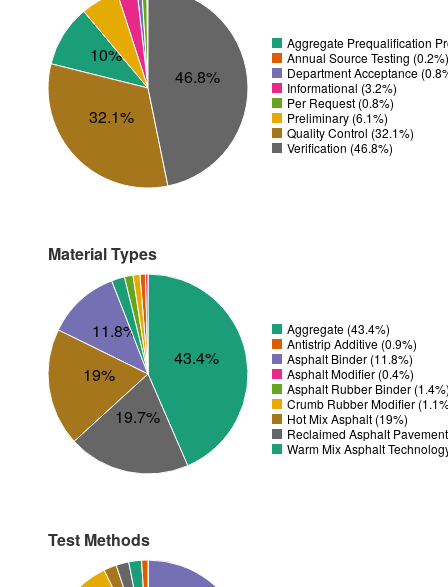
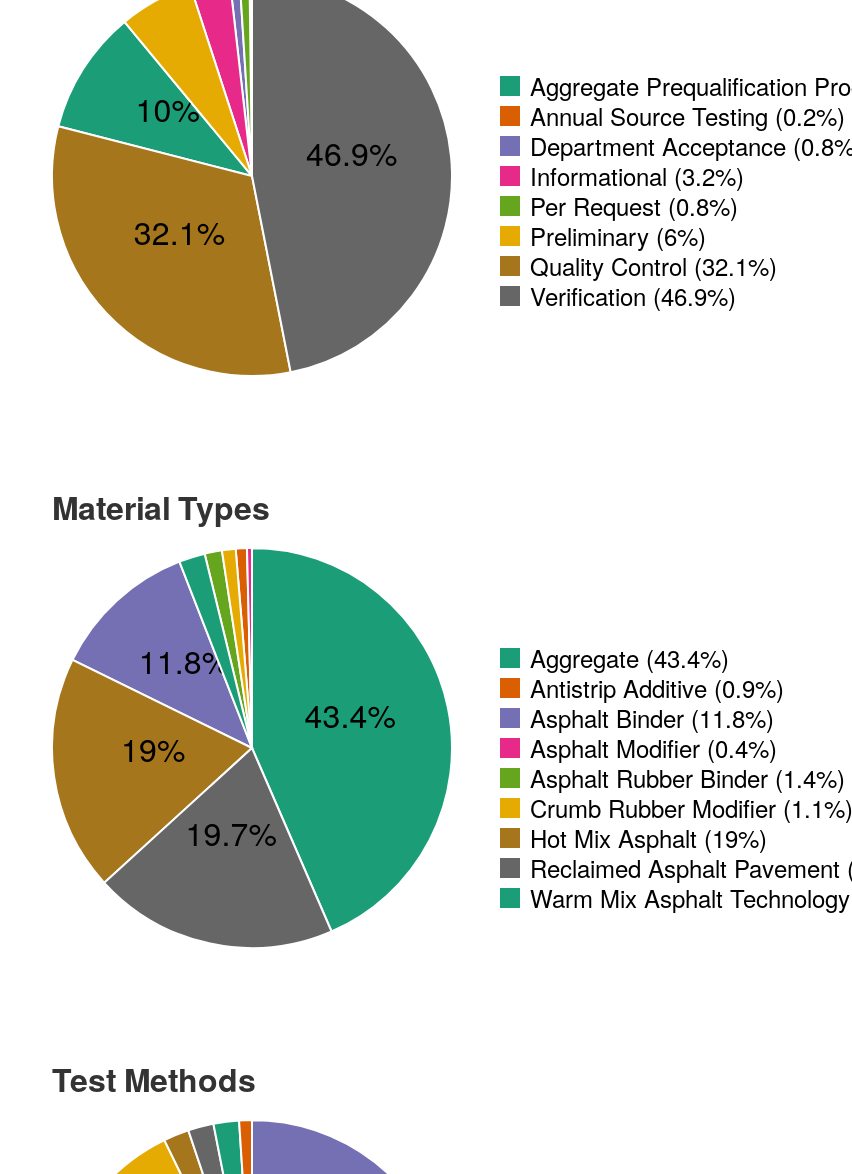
[175,65,220,88] 46.8% -> [306,129,397,175] 46.9%
[287,109,388,126] Preliminary (6.1%) -> [530,218,706,253] Preliminary (6%)
[287,139,393,156] Verification (46.8%) -> [530,278,736,313] Verification (46.9%)

